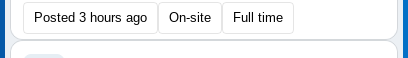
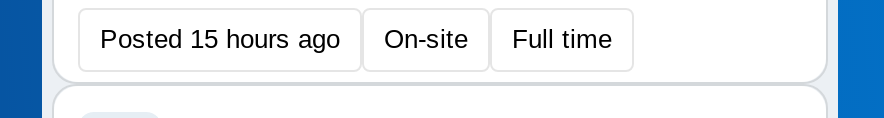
[34,10,147,25] Posted 3 hours ago -> [100,23,340,53] Posted 15 hours ago

